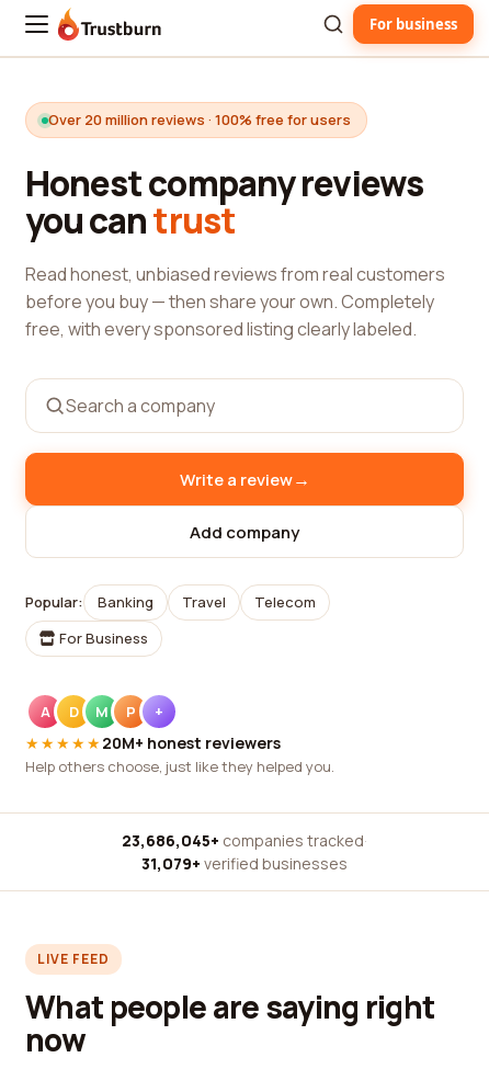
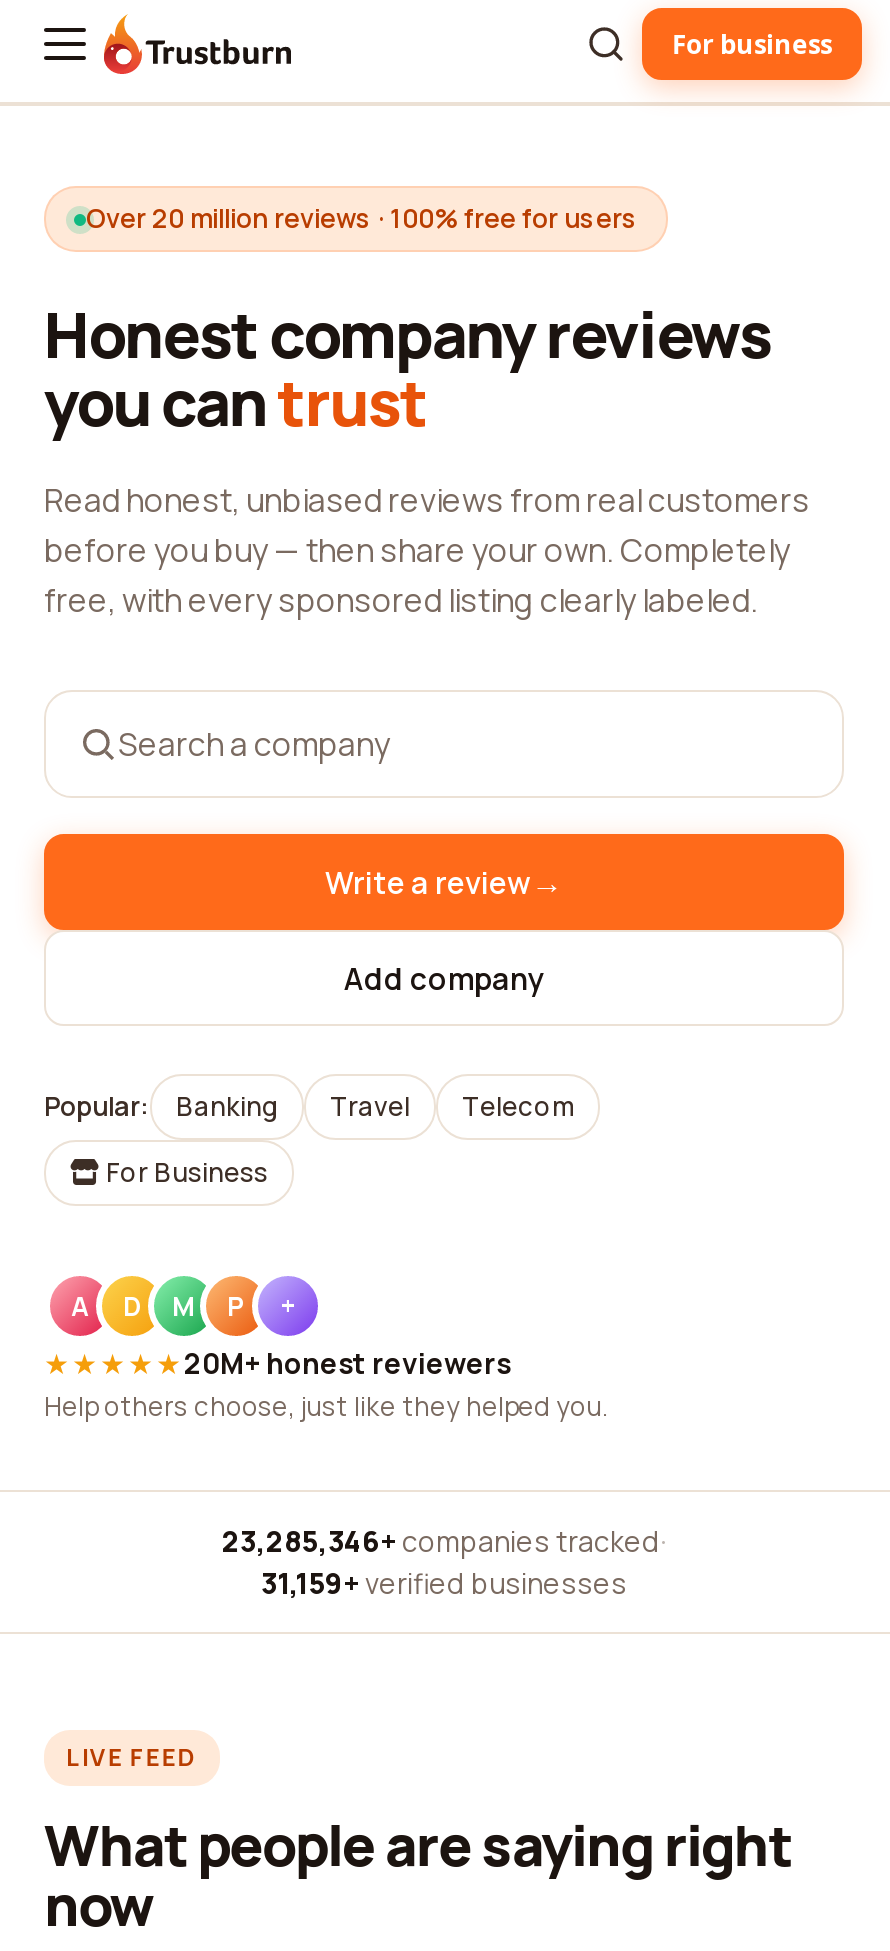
[122,830,367,851] 23,686,045+ companies tracked · -> [222,1522,666,1560] 23,285,346+ companies tracked ·
[141,853,348,874] 31,079+ verified businesses -> [261,1564,627,1602] 31,159+ verified businesses

